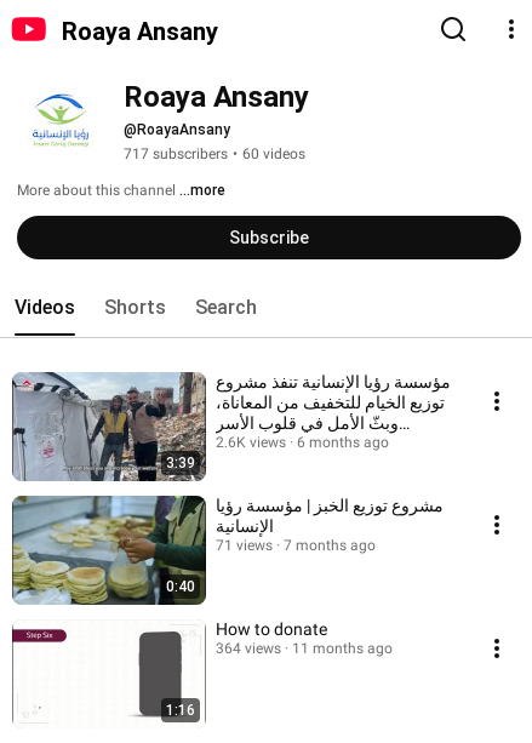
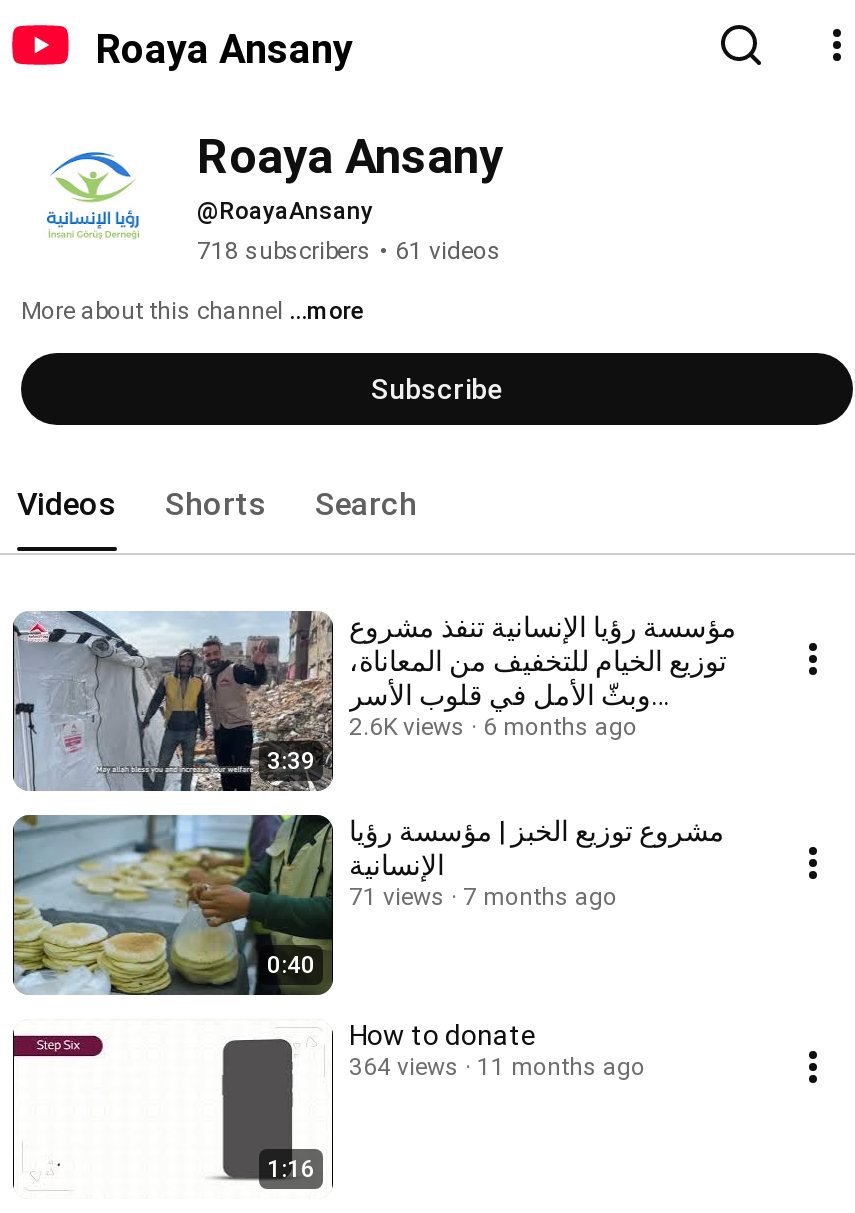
[124,145,305,162] 717 subscribers • 60 videos -> [197,237,501,265] 718 subscribers • 61 videos

